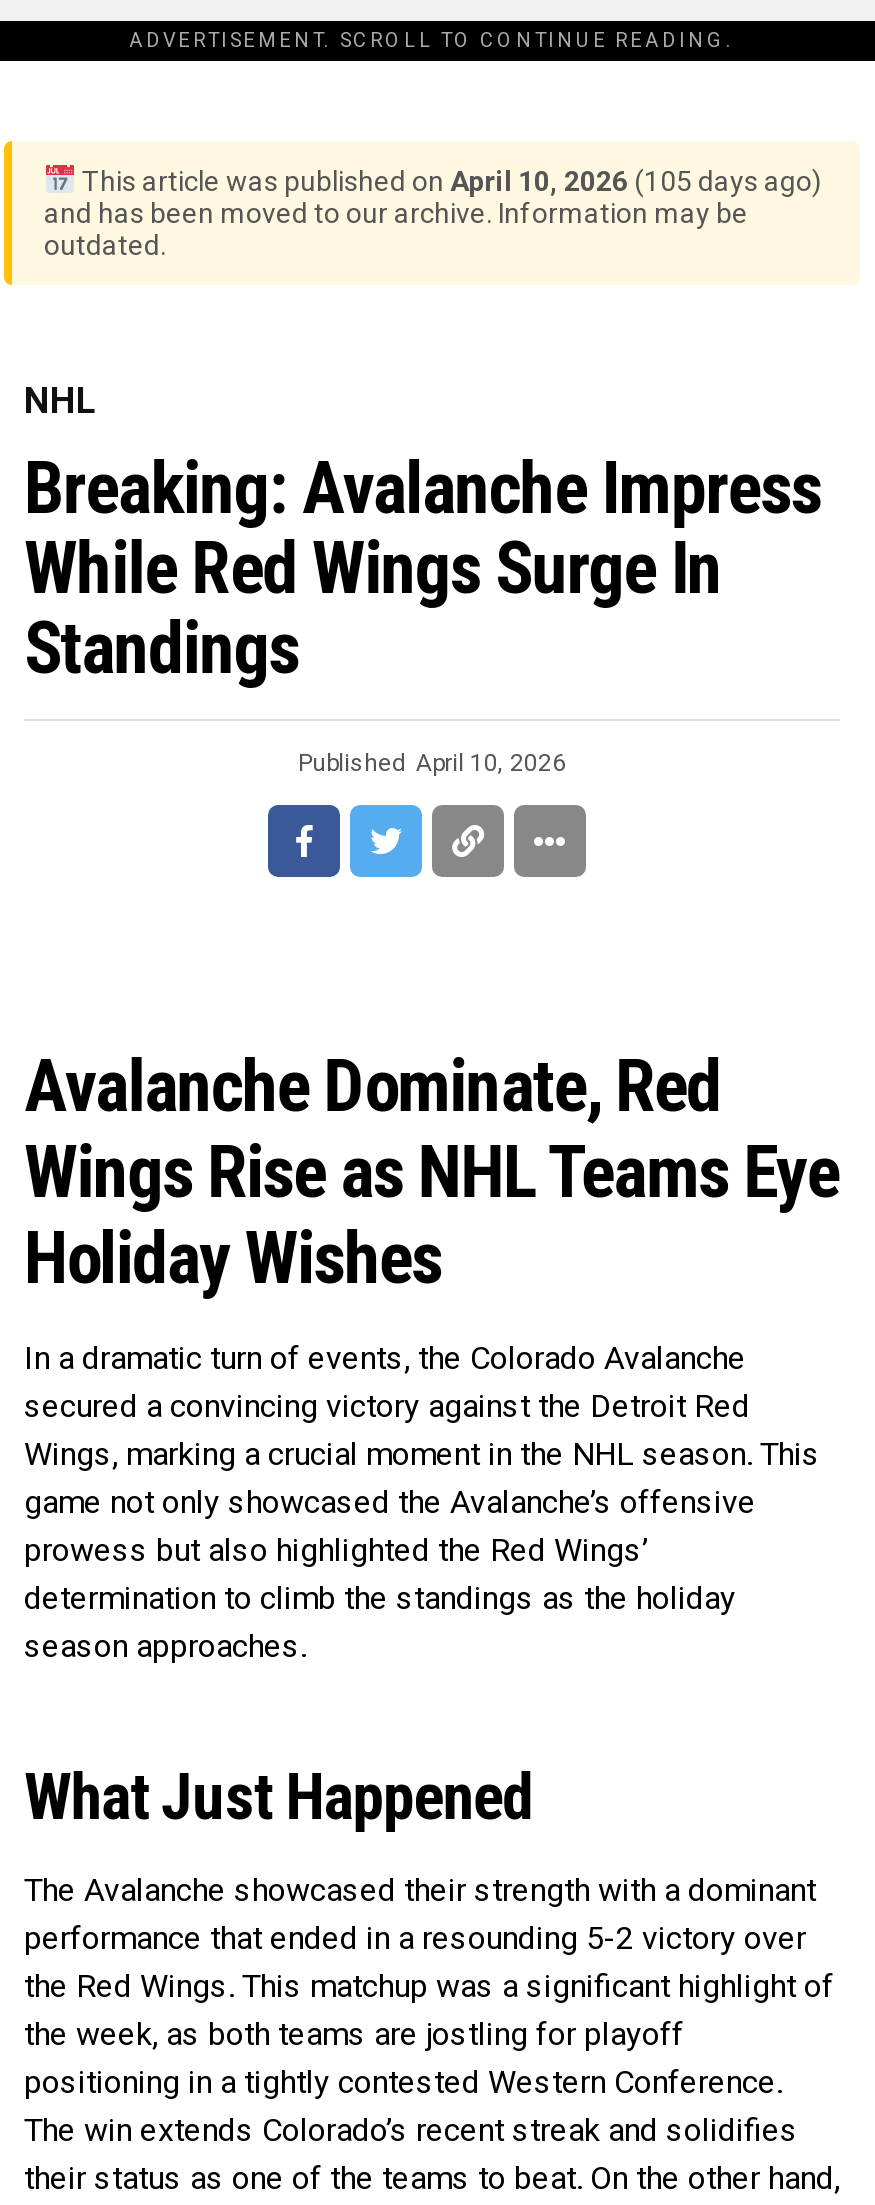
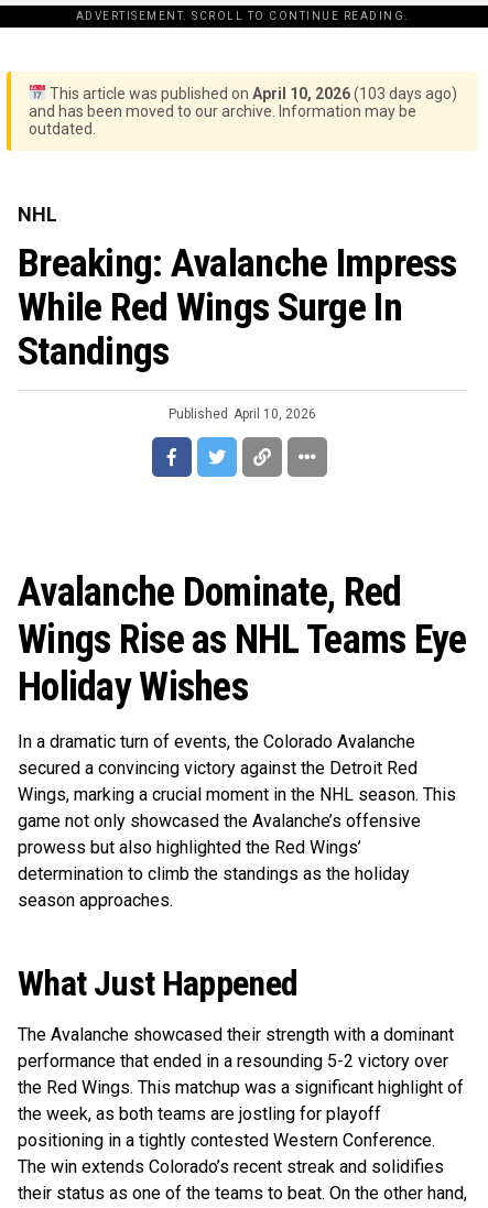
[76,165,822,197] This article was published on April 10, 2026 (105 days ago) -> [46,85,457,102] This article was published on April 10, 2026 (103 days ago)

